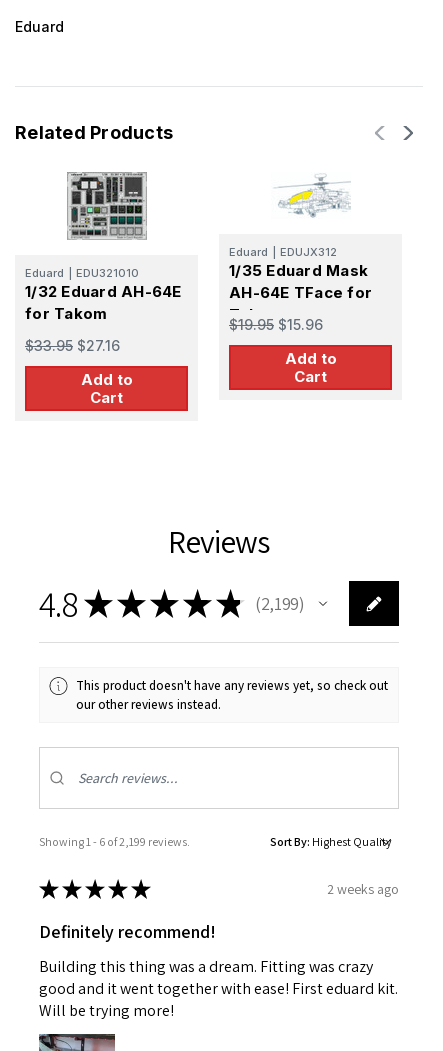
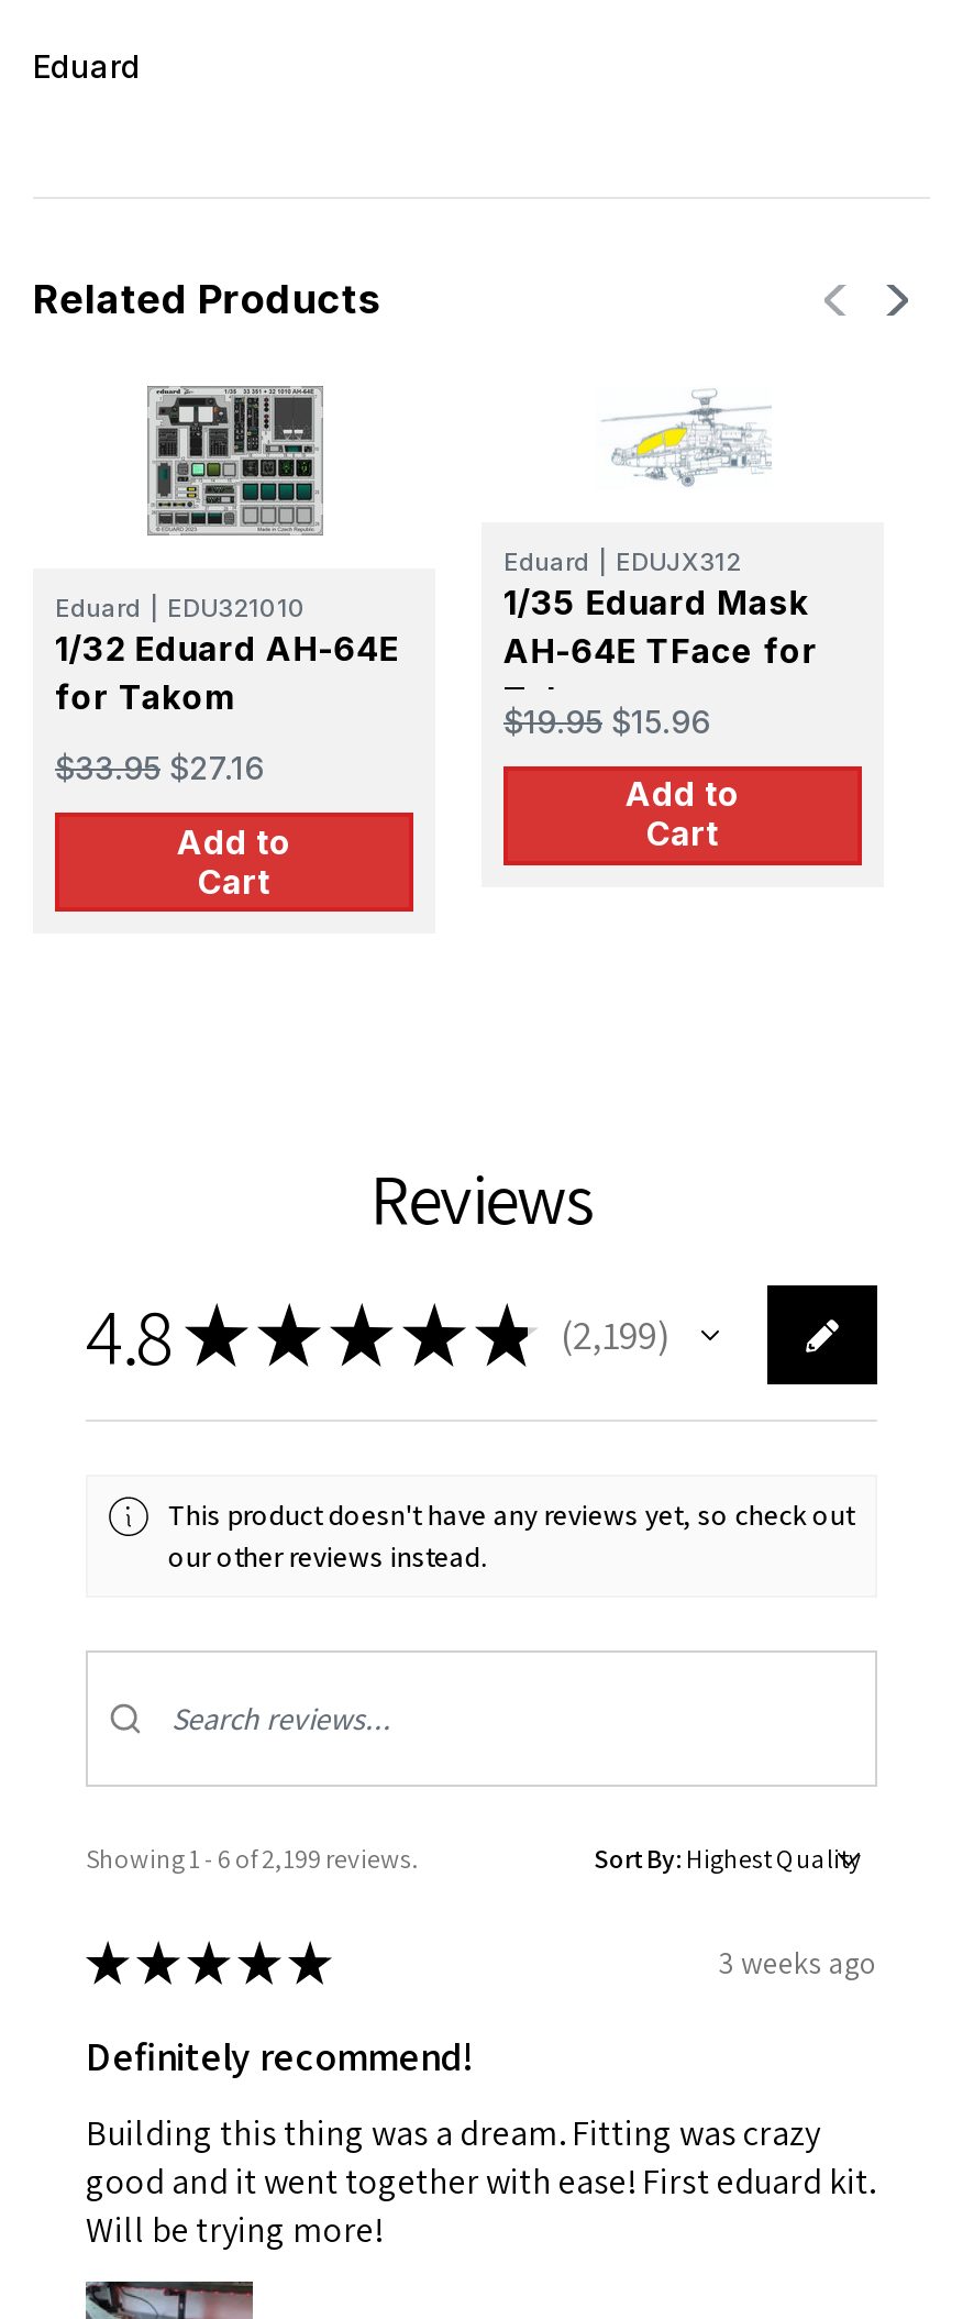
[327,880,399,898] 2 weeks ago -> [719,1943,877,1983] 3 weeks ago

